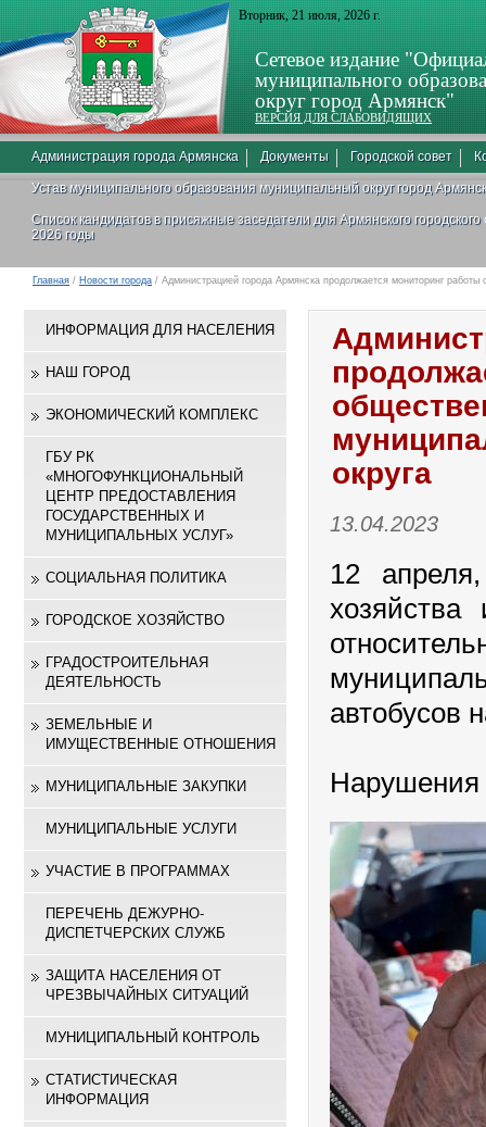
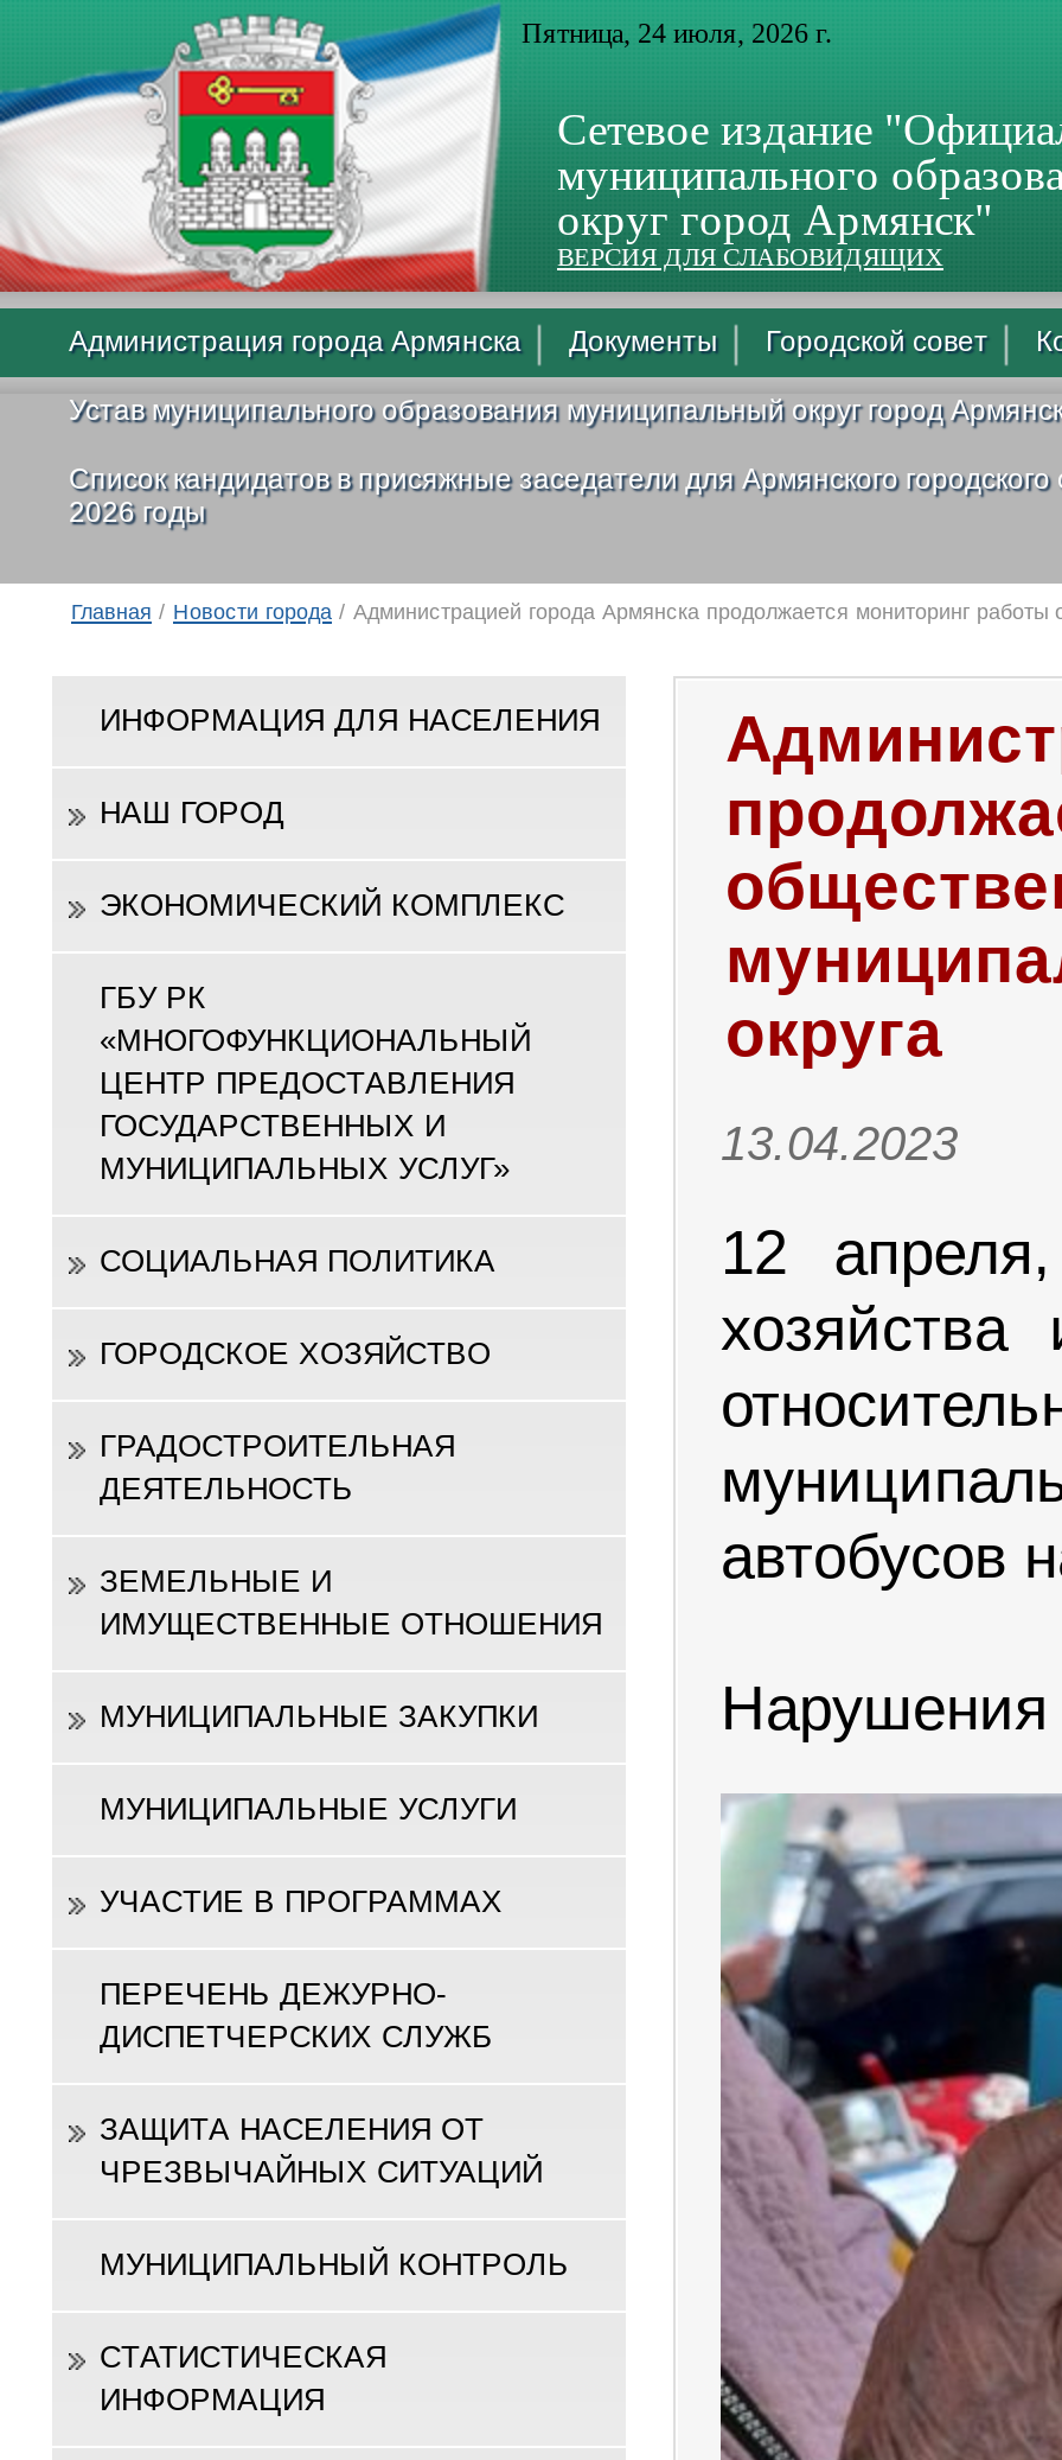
[239,8,381,23] Вторник, 21 июля, 2026 г. -> [522,17,832,50] Пятница, 24 июля, 2026 г.

